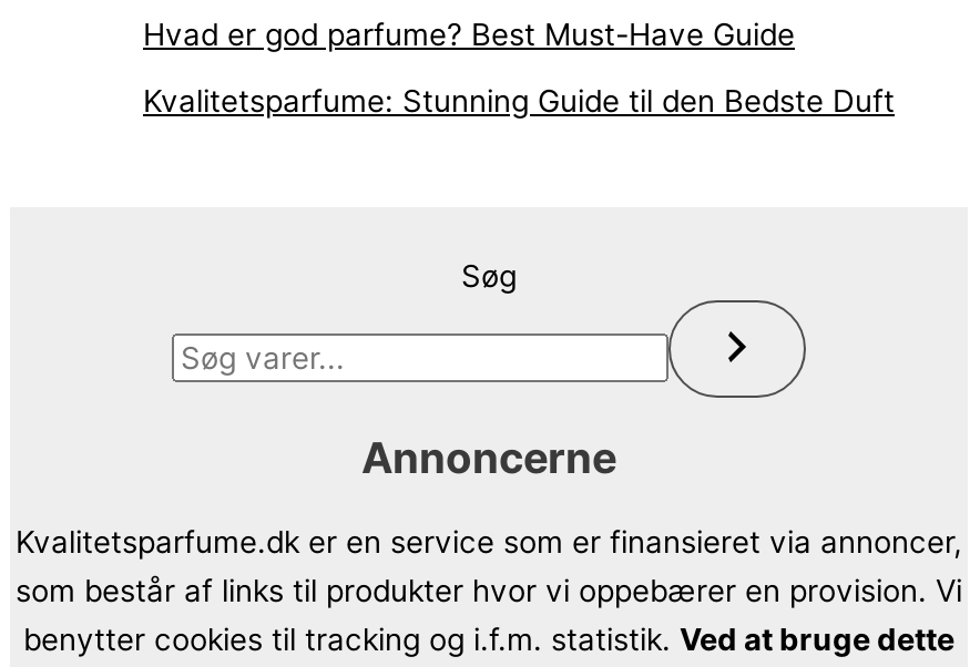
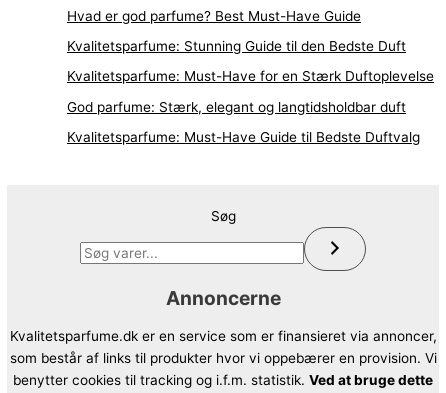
none -> [67,68,434,145] Kvalitetsparfume: Must-Have for en Stærk Duftoplevelse | God parfume: Stærk, elegant og langtidsholdbar duft | Kvalitetsparfume: Must-Have Guide til Bedste Duftvalg

